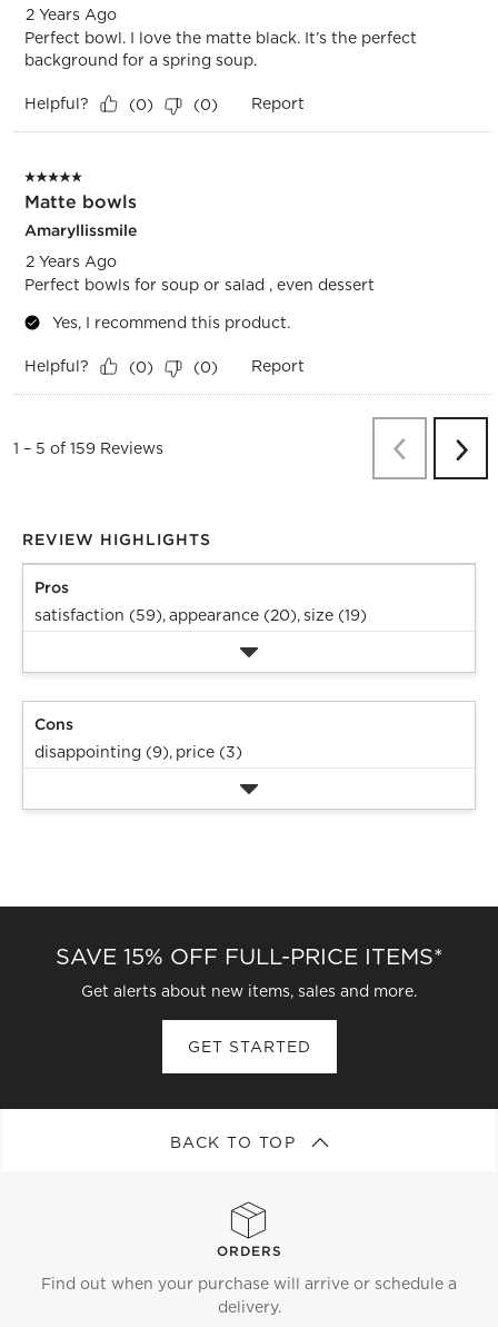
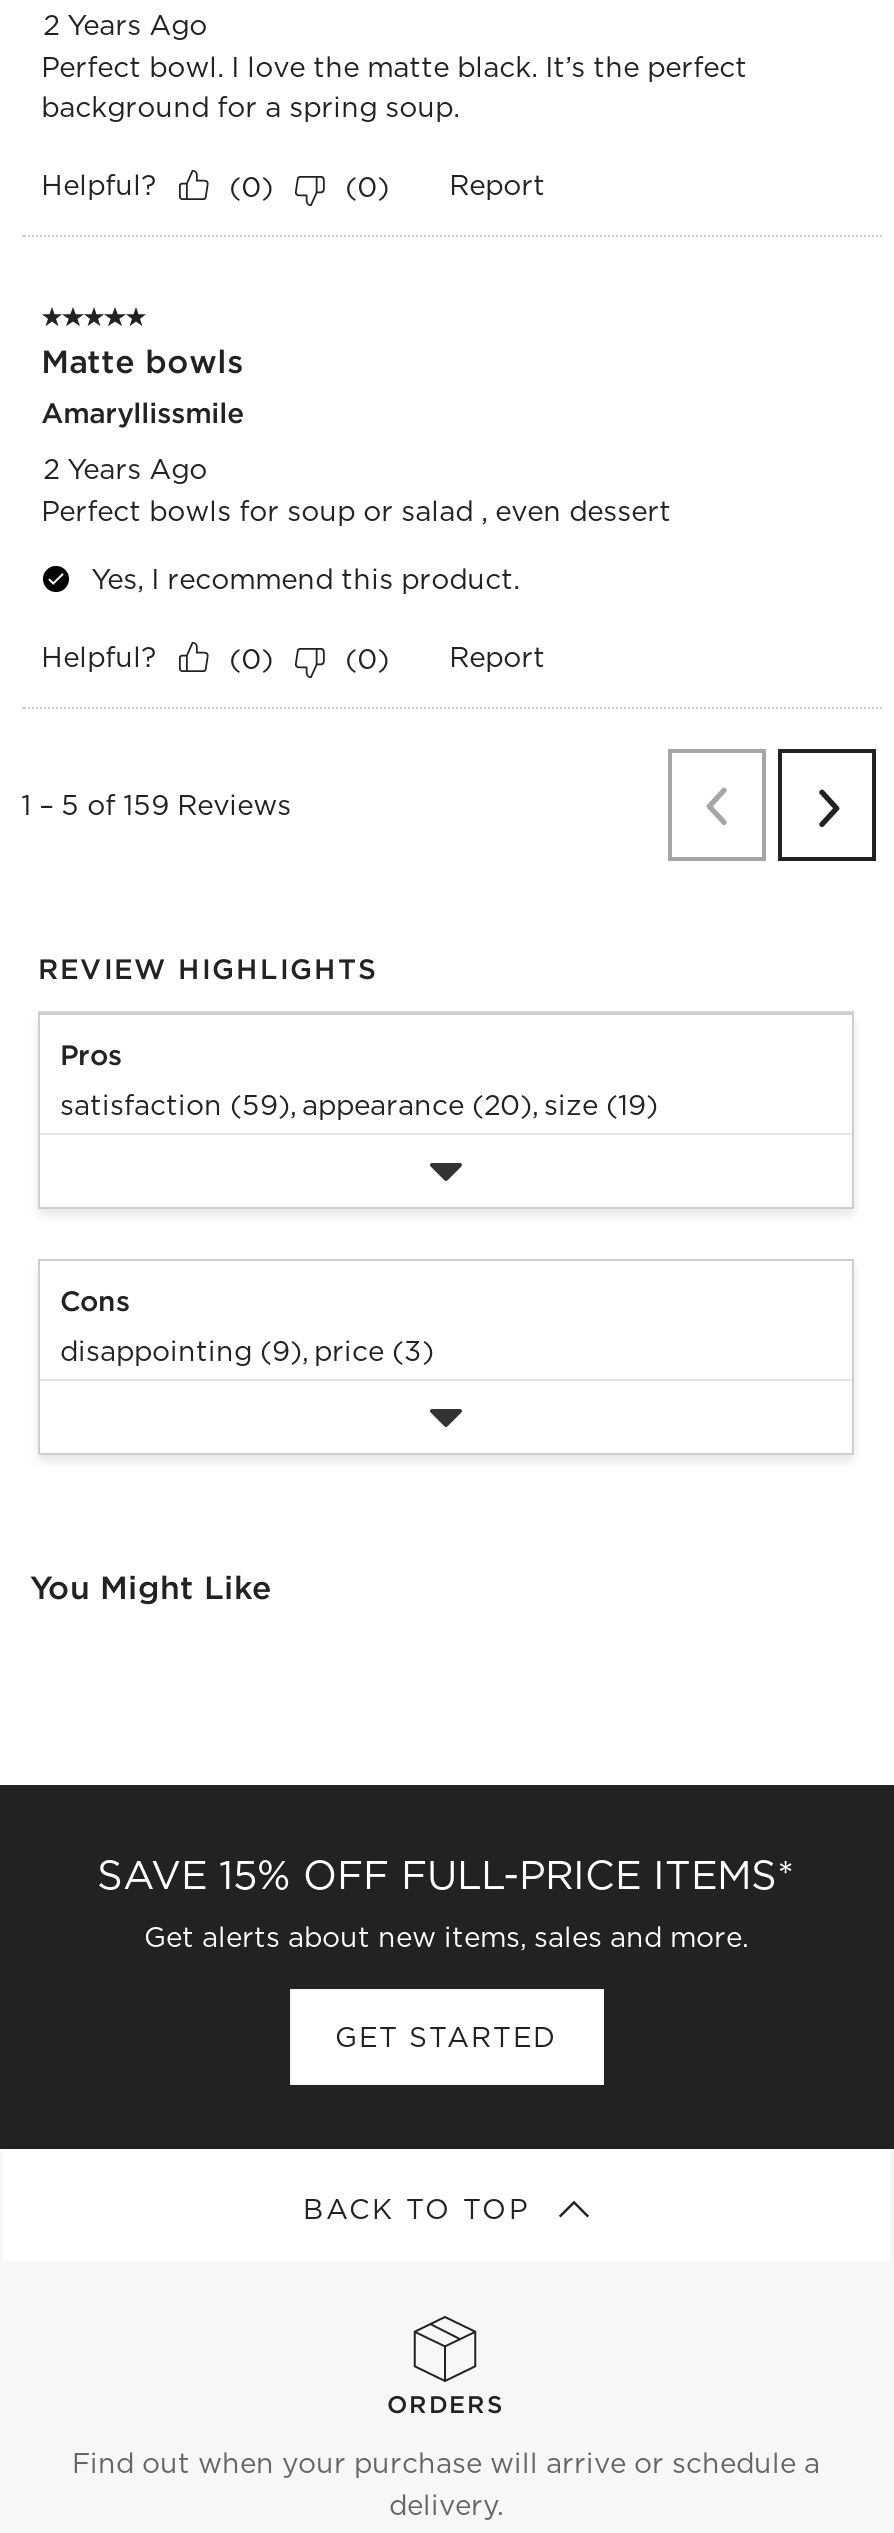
none -> [30,1567,272,1607] You Might Like

